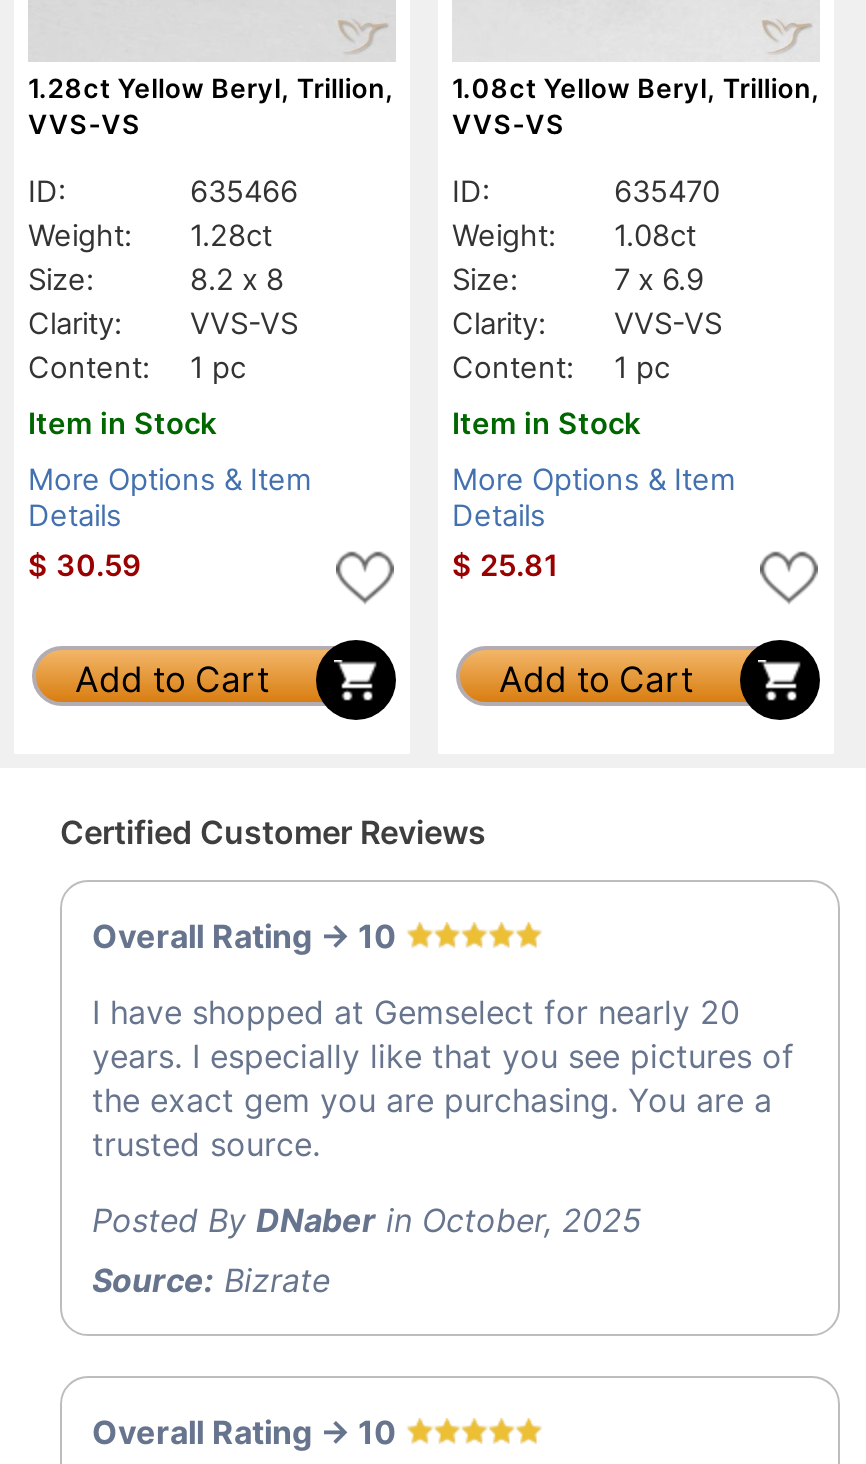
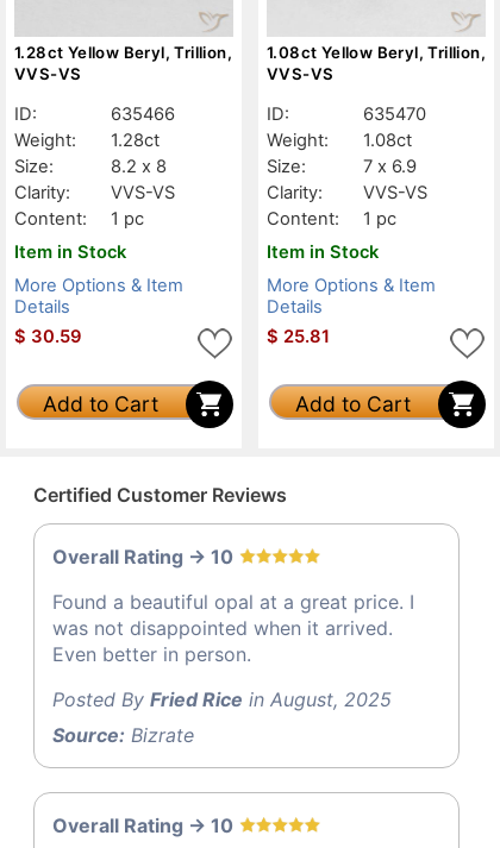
[92,991,794,1163] I have shopped at Gemselect for nearly 20 | years. I especially like that you see pictures of | the exact gem you are purchasing. You are a | trusted source. -> [52,589,414,665] Found a beautiful opal at a great price. I | was not disappointed when it arrived. | Even better in person.
[92,1199,642,1239] Posted By DNaber in October, 2025 -> [52,687,392,711] Posted By Fried Rice in August, 2025

